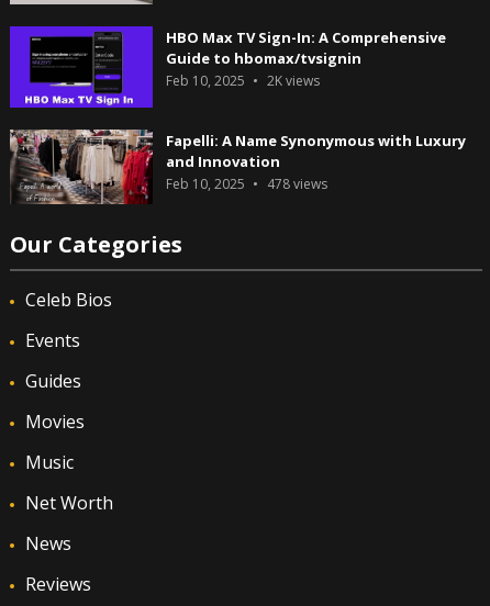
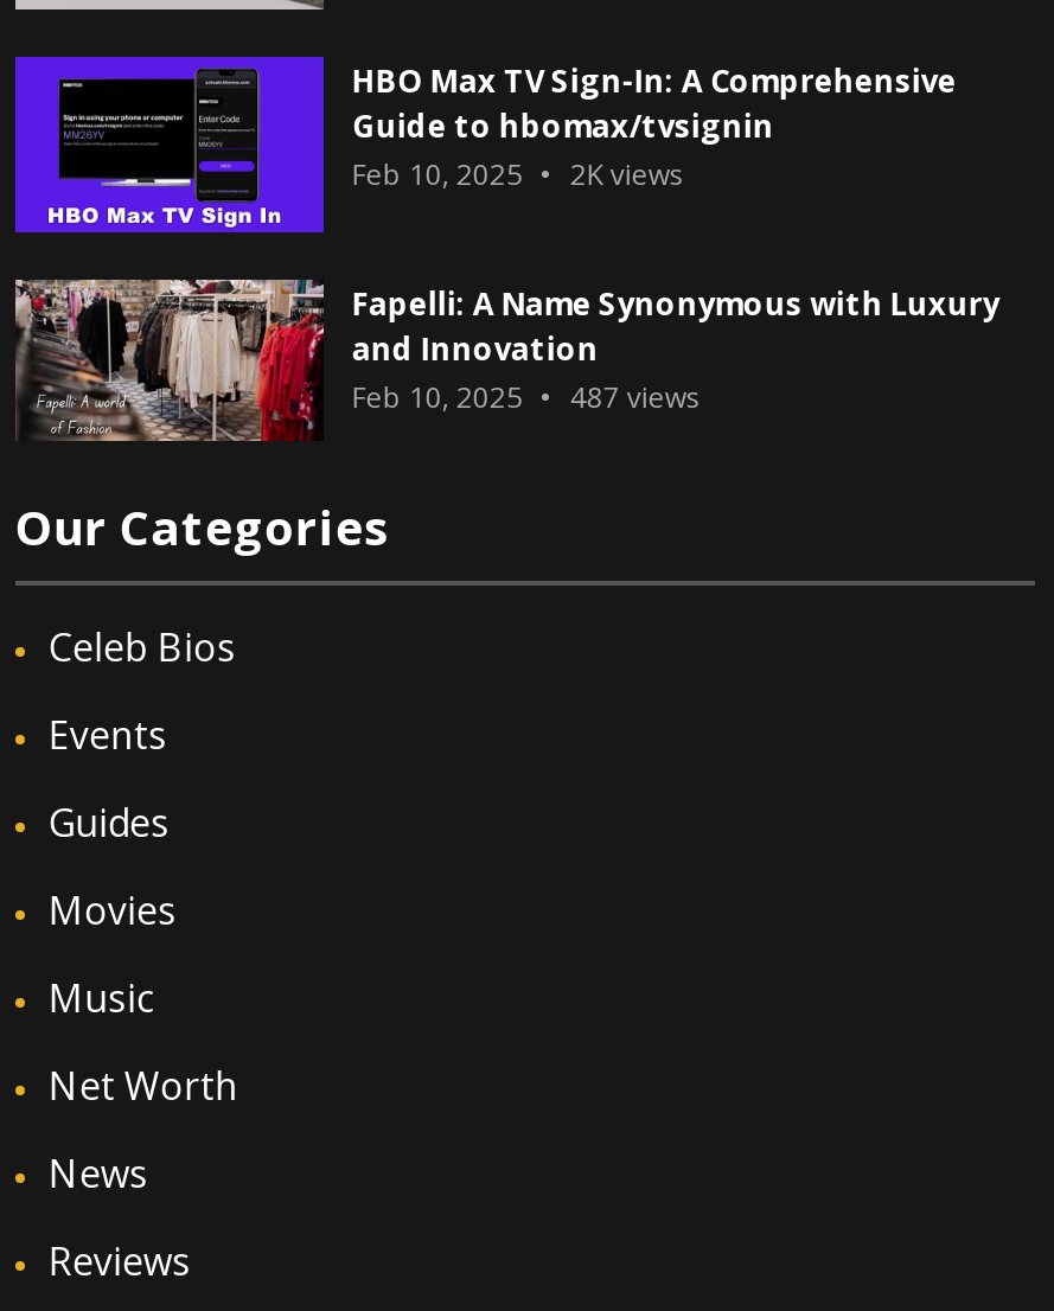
[166,175,327,193] Feb 10, 2025 478 views -> [352,377,700,417] Feb 10, 2025 487 views

